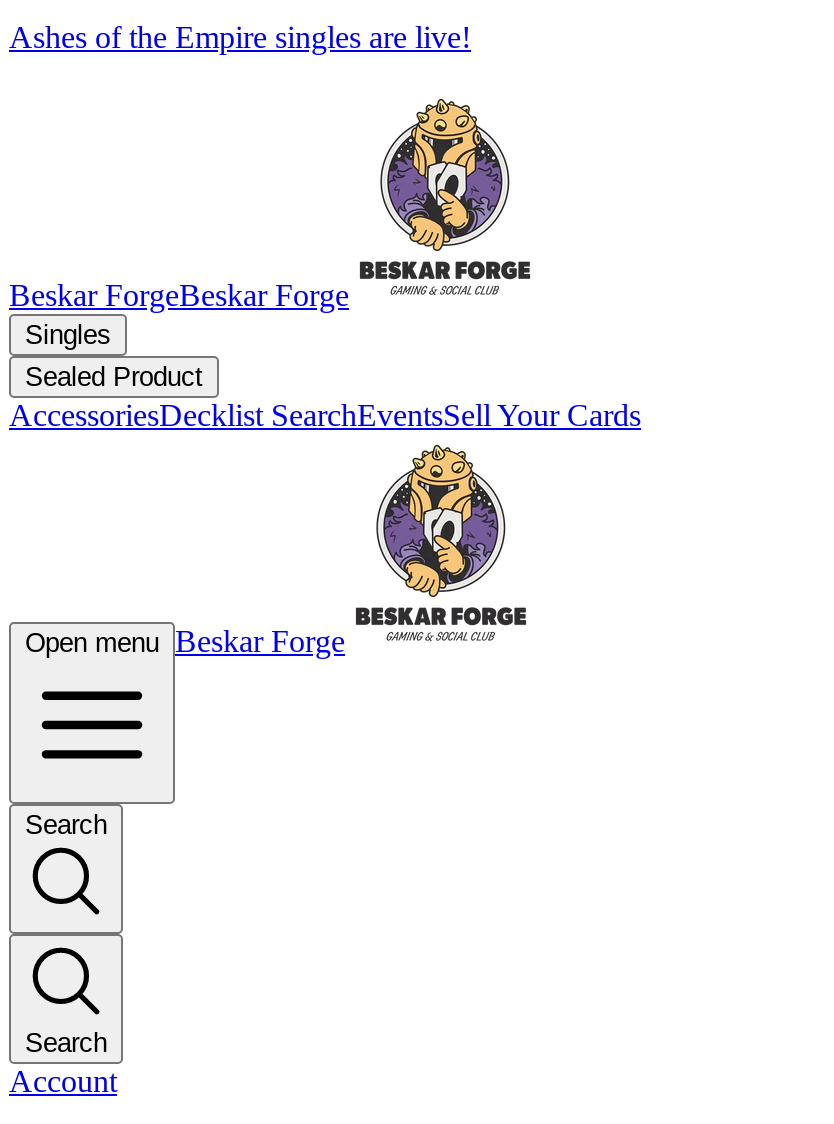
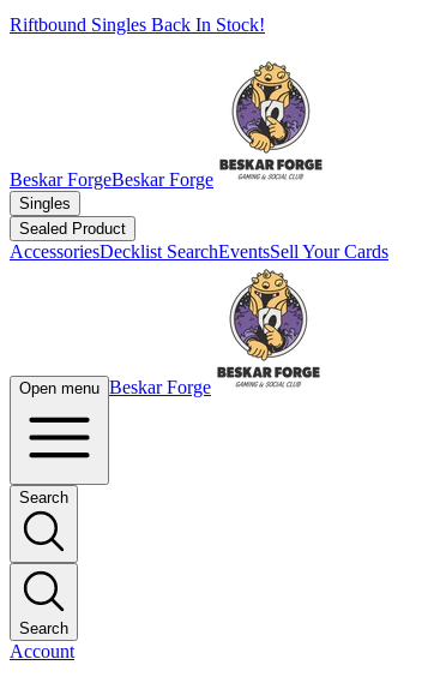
[9,20,471,54] Ashes of the Empire singles are live! -> [10,14,265,35] Riftbound Singles Back In Stock!

